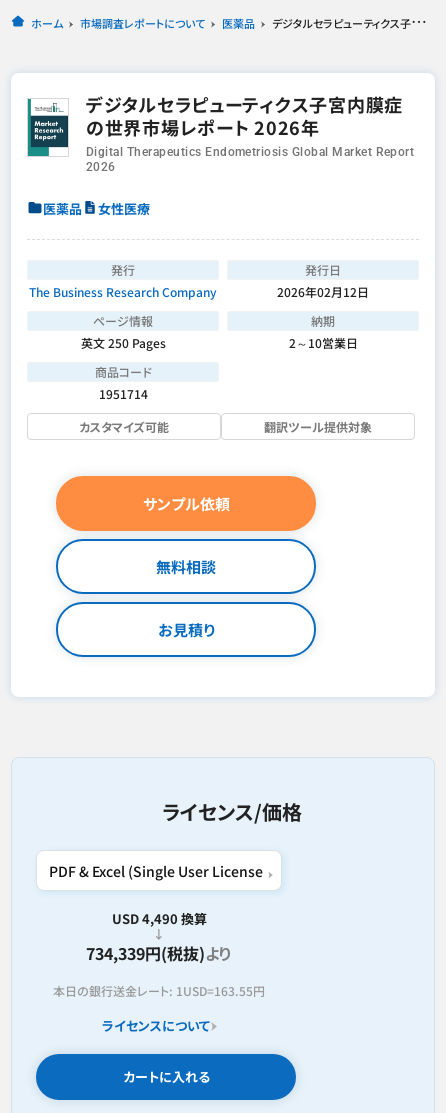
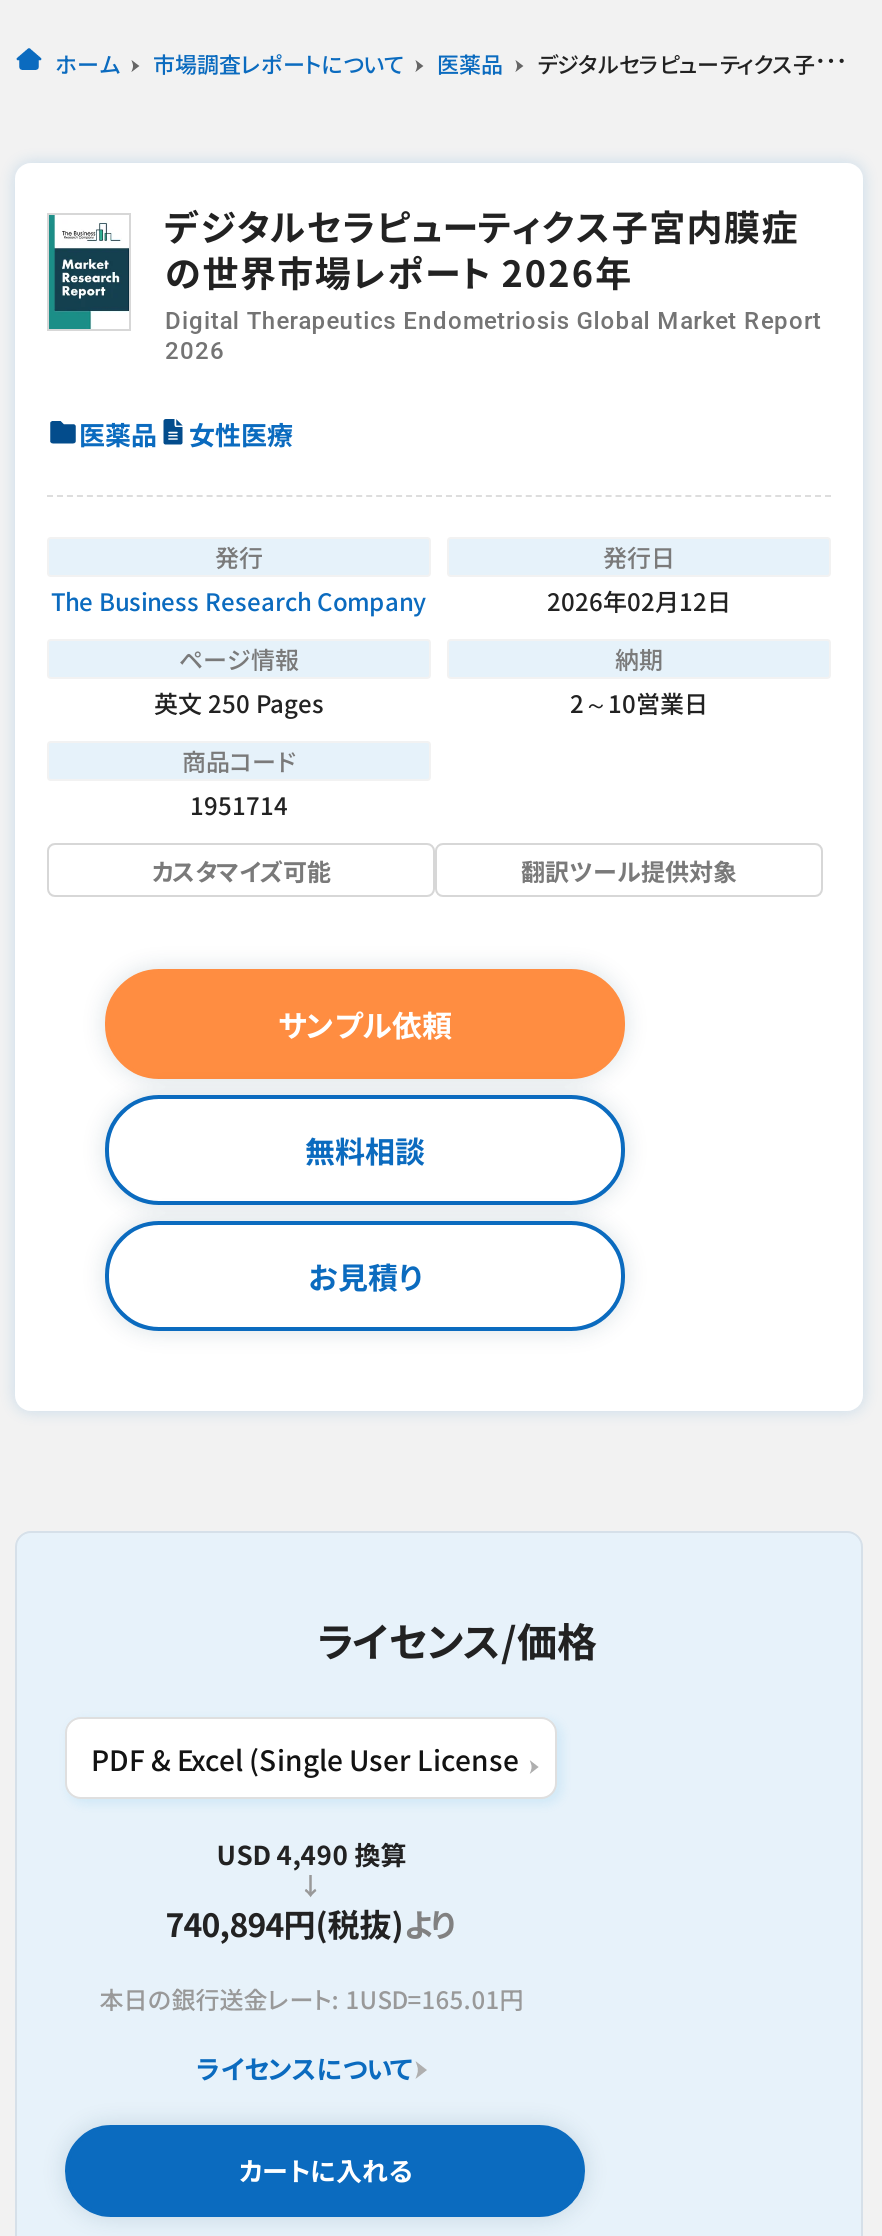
[86,941,232,965] 734,339円(税抜)より -> [165,1899,457,1947] 740,894円(税抜)より
[53,982,265,999] 本日の銀行送金レート: 1USD=163.55円 -> [99,1981,523,2015] 本日の銀行送金レート: 1USD=165.01円

